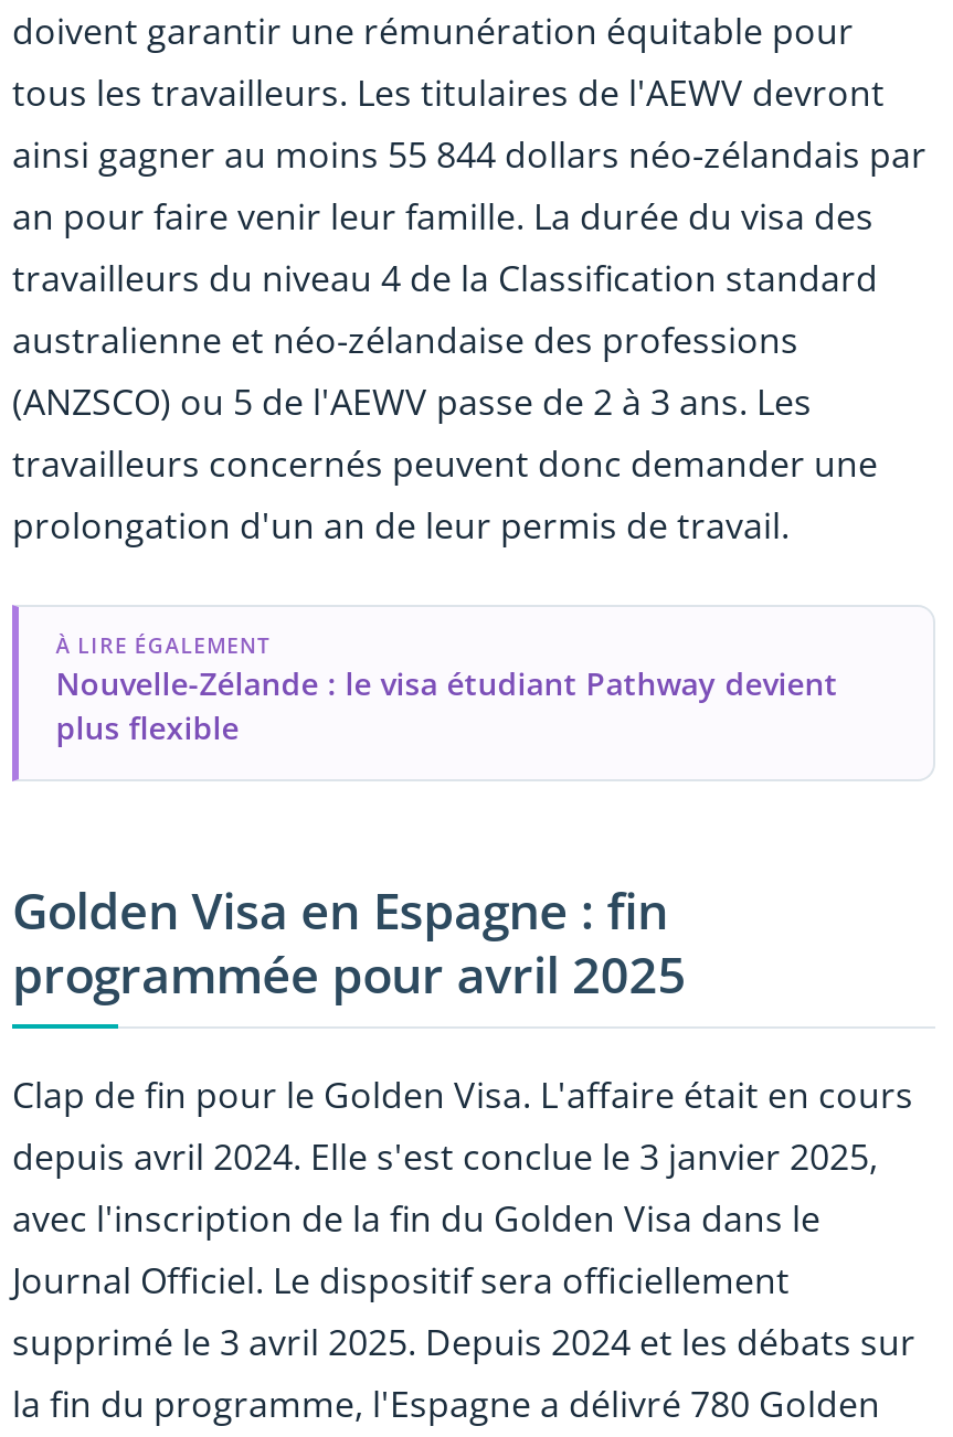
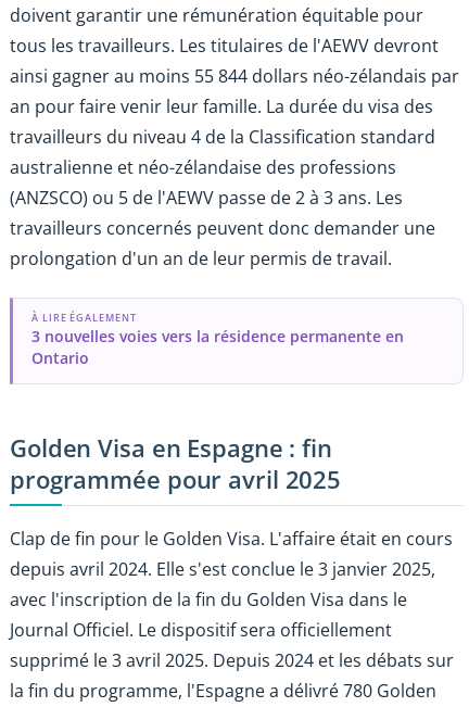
[56,662,838,749] Nouvelle-Zélande : le visa étudiant Pathway devient | plus flexible -> [31,326,404,368] 3 nouvelles voies vers la résidence permanente en | Ontario

